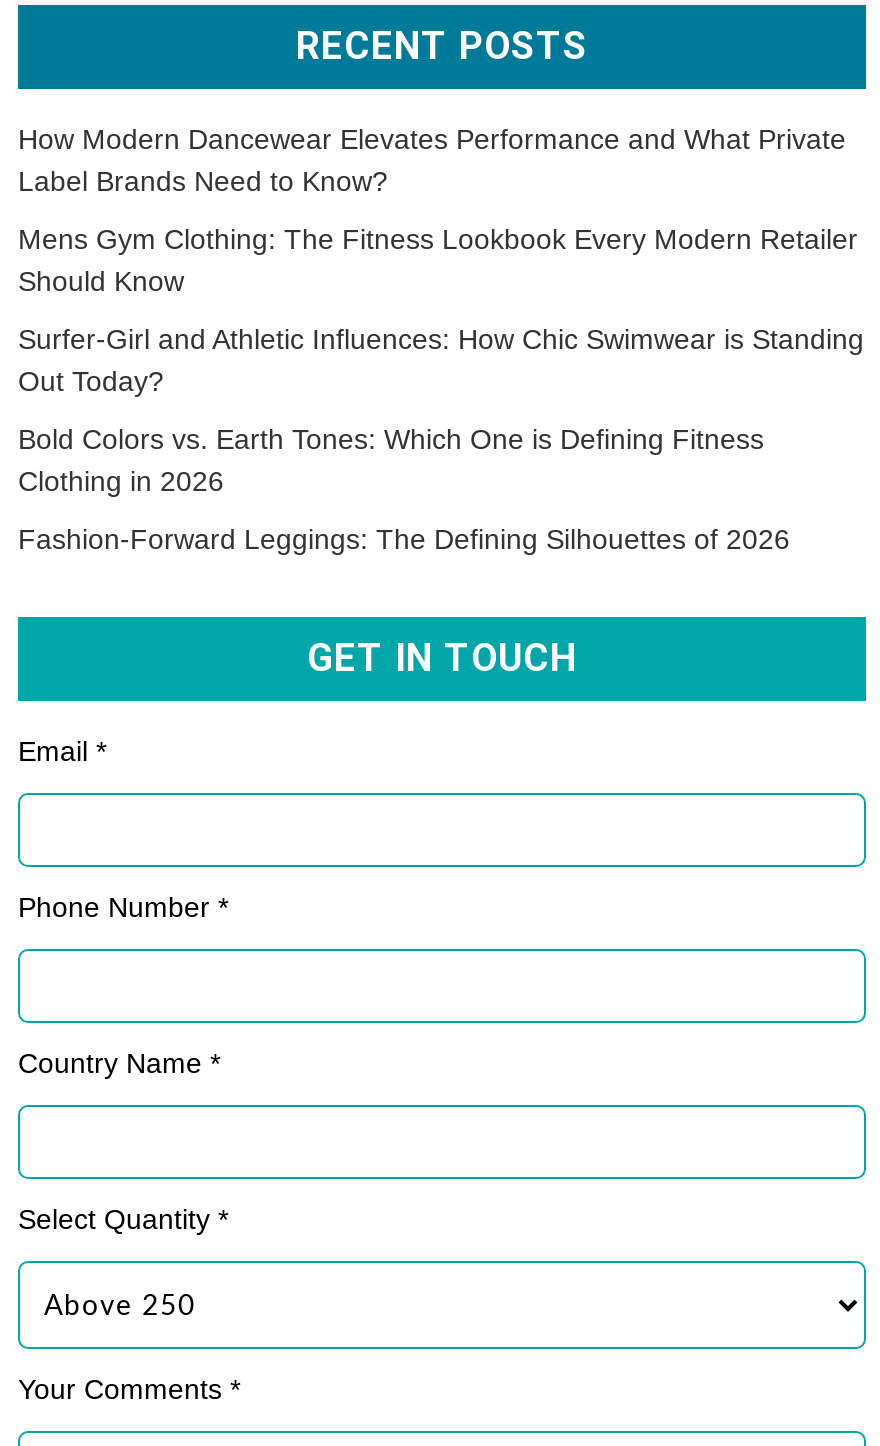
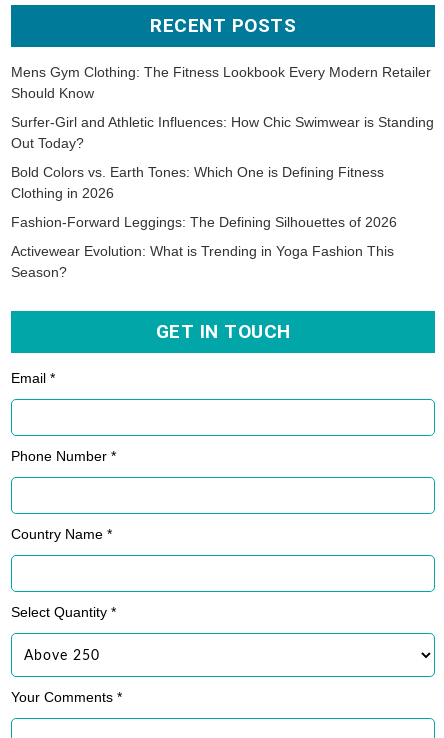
[18,122,846,196] How Modern Dancewear Elevates Performance and What Private | Label Brands Need to Know? -> none
moved [18,222,864,554] -> [11,64,434,230]: Mens Gym Clothing: The Fitness Lookbook Every Modern Retailer | Should Know | Surfer-Girl and Athletic Influences: How Chic Swimwear is Standing | Out Today? | Bold Colors vs. Earth Tones: Which One is Defining Fitness | Clothing in 2026 | Fashion-Forward Leggings: The Defining Silhouettes of 2026
none -> [11,243,394,280] Activewear Evolution: What is Trending in Yoga Fashion This | Season?

